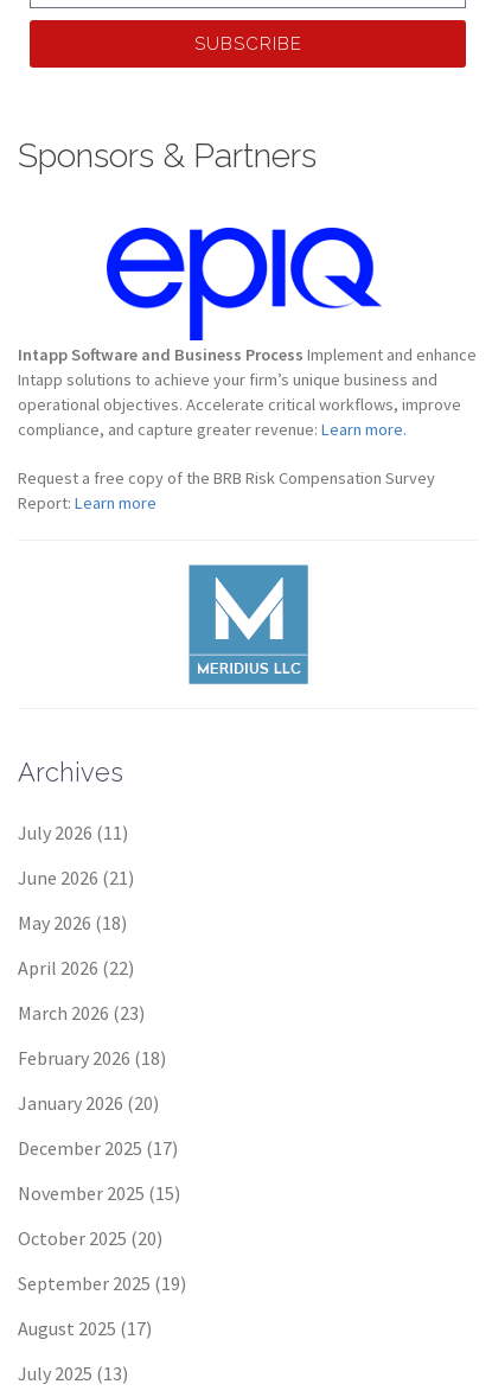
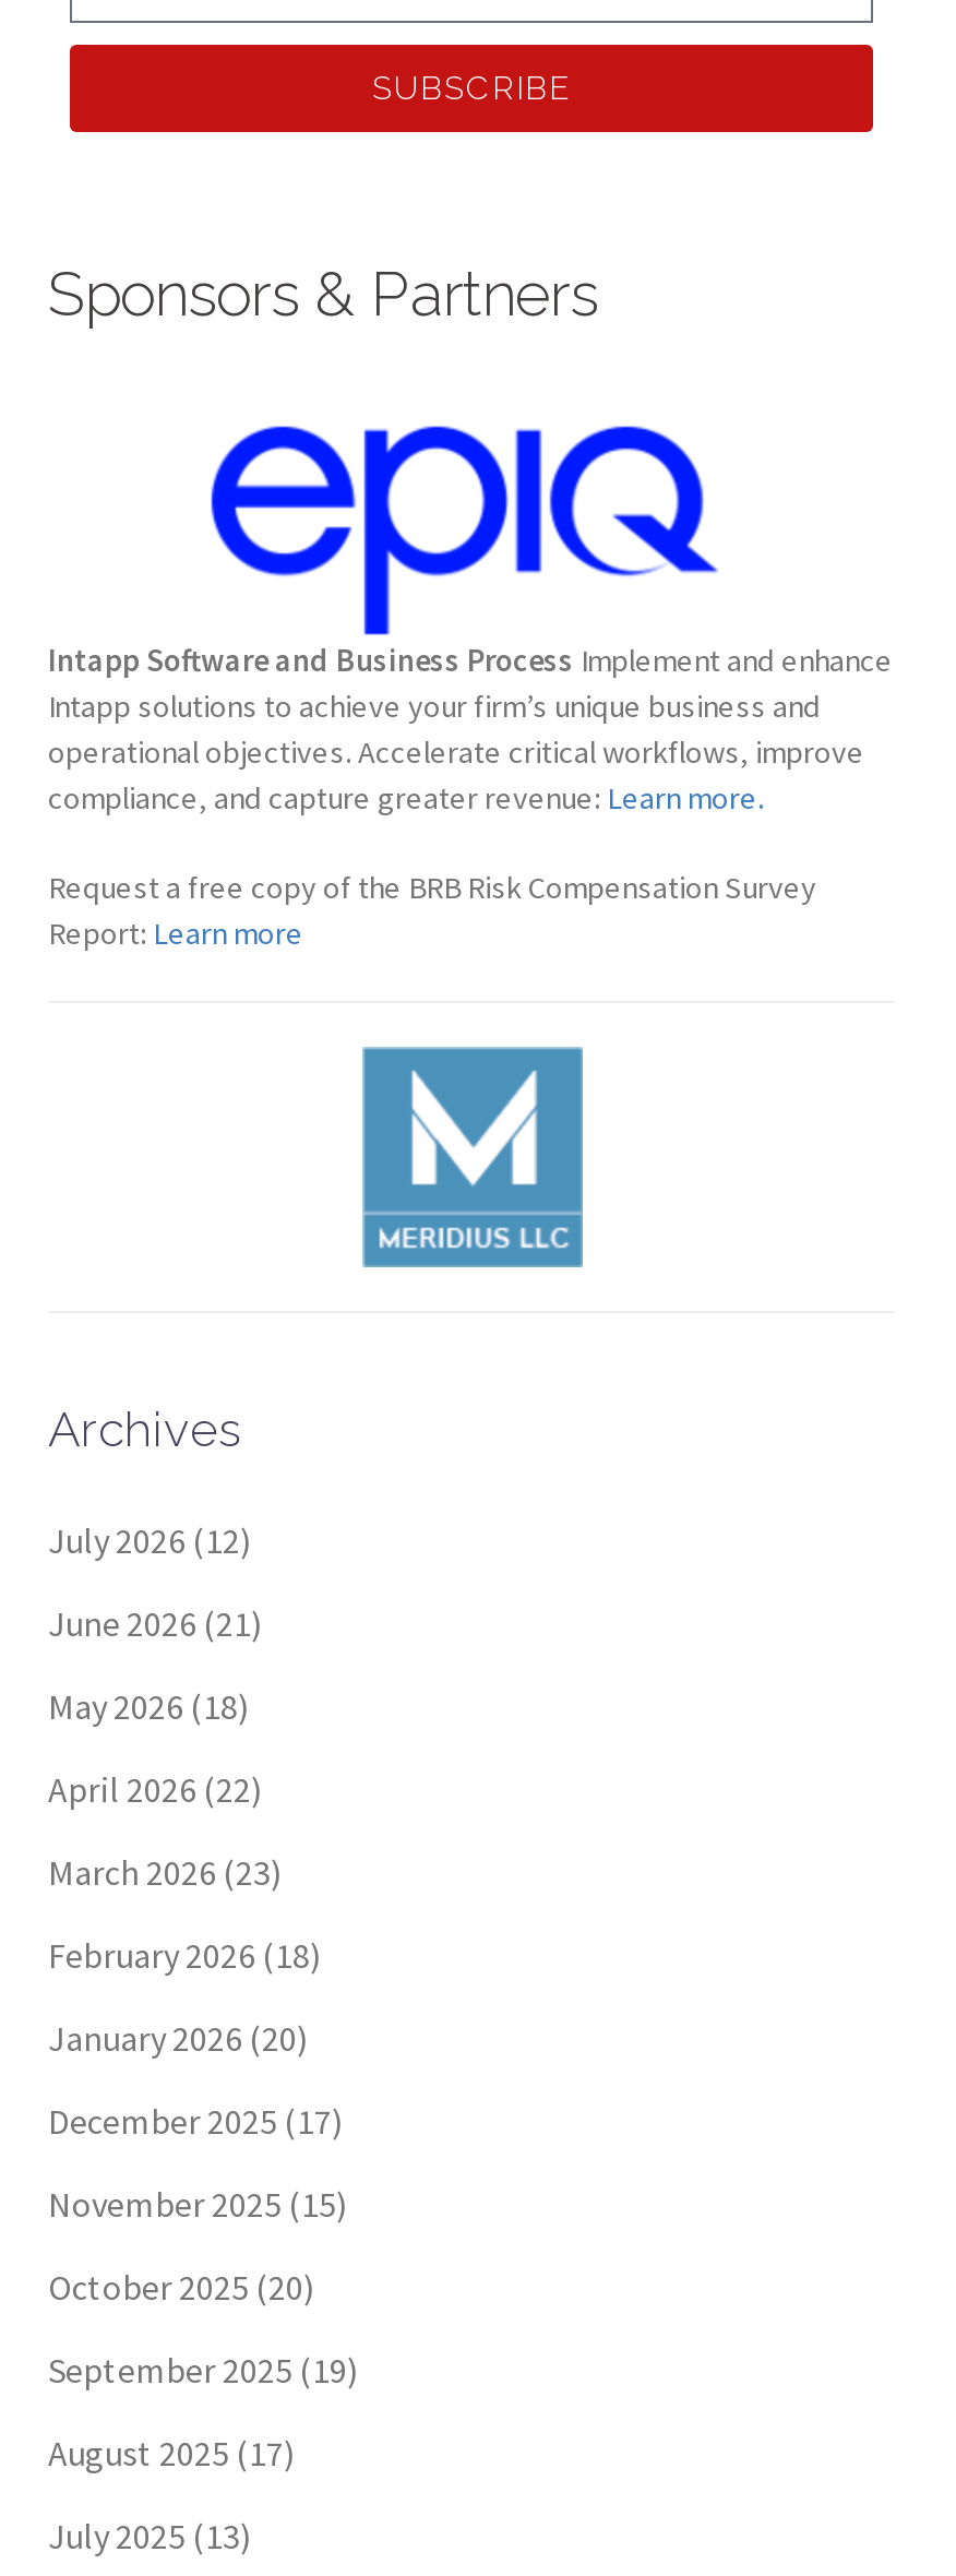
[18,821,128,845] July 2026 (11) -> [48,1519,251,1562] July 2026 (12)

